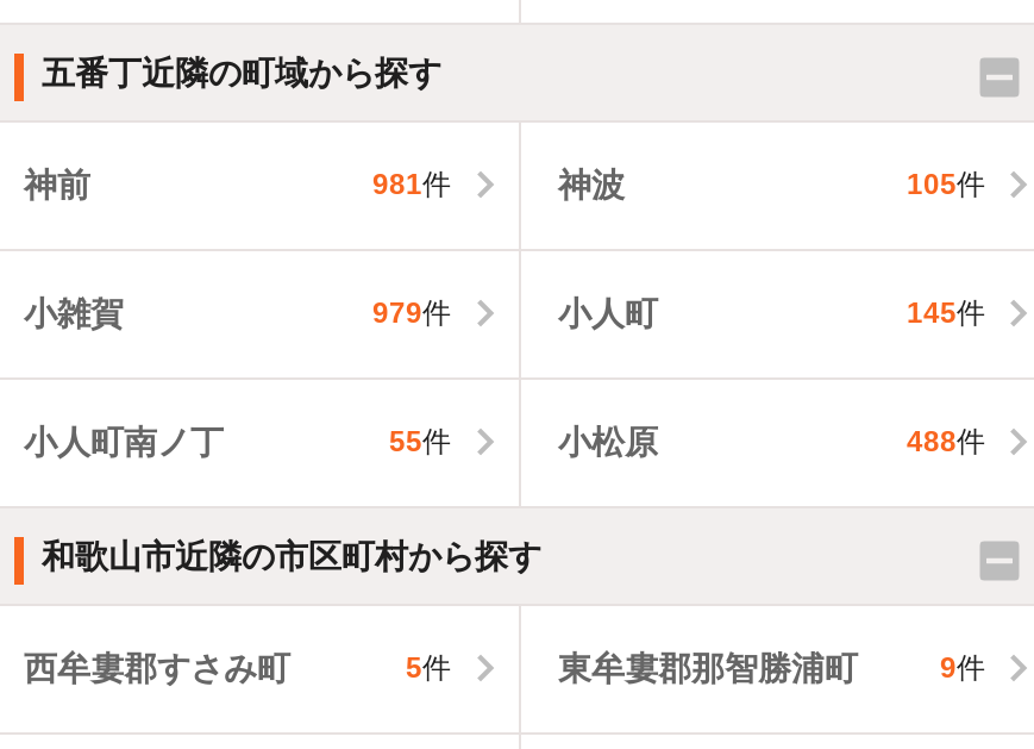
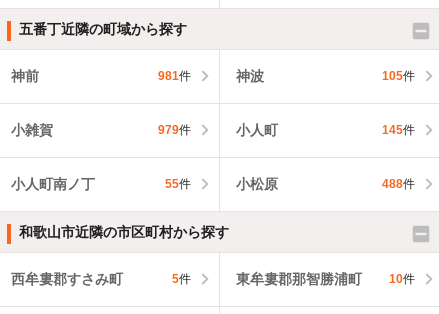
[940,652,985,686] 9件 -> [389,272,415,286] 10件

